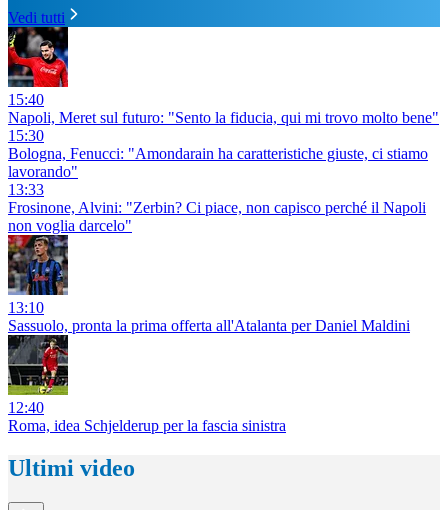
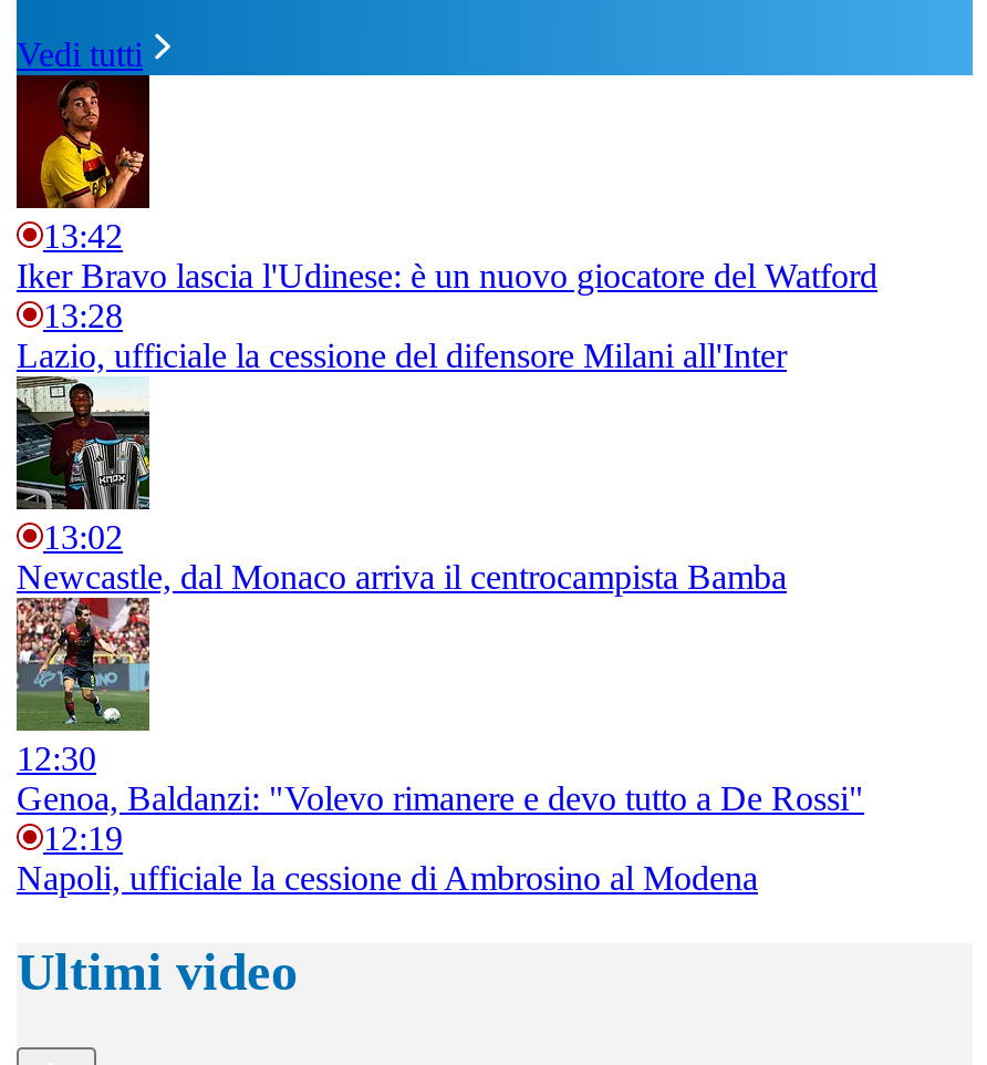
[7,28,439,234] [image] | 15:40 | Napoli, Meret sul futuro: "Sento la fiducia, qui mi trovo molto bene" | 15:30 | Bologna, Fenucci: "Amondarain ha caratteristiche giuste, ci stiamo | lavorando" | 13:33 | Frosinone, Alvini: "Zerbin? Ci piace, non capisco perché il Napoli | non voglia darcelo" -> [17,77,877,374] [image] | 13:42 | Iker Bravo lascia l'Udinese: è un nuovo giocatore del Watford | 13:28 | Lazio, ufficiale la cessione del difensore Milani all'Inter
[8,299,410,334] 13:10 | Sassuolo, pronta la prima offerta all'Atalanta per Daniel Maldini -> [17,518,787,595] 13:02 | Newcastle, dal Monaco arriva il centrocampista Bamba
[8,399,286,434] 12:40 | Roma, idea Schjelderup per la fascia sinistra -> [17,739,864,897] 12:30 | Genoa, Baldanzi: "Volevo rimanere e devo tutto a De Rossi" | 12:19 | Napoli, ufficiale la cessione di Ambrosino al Modena

